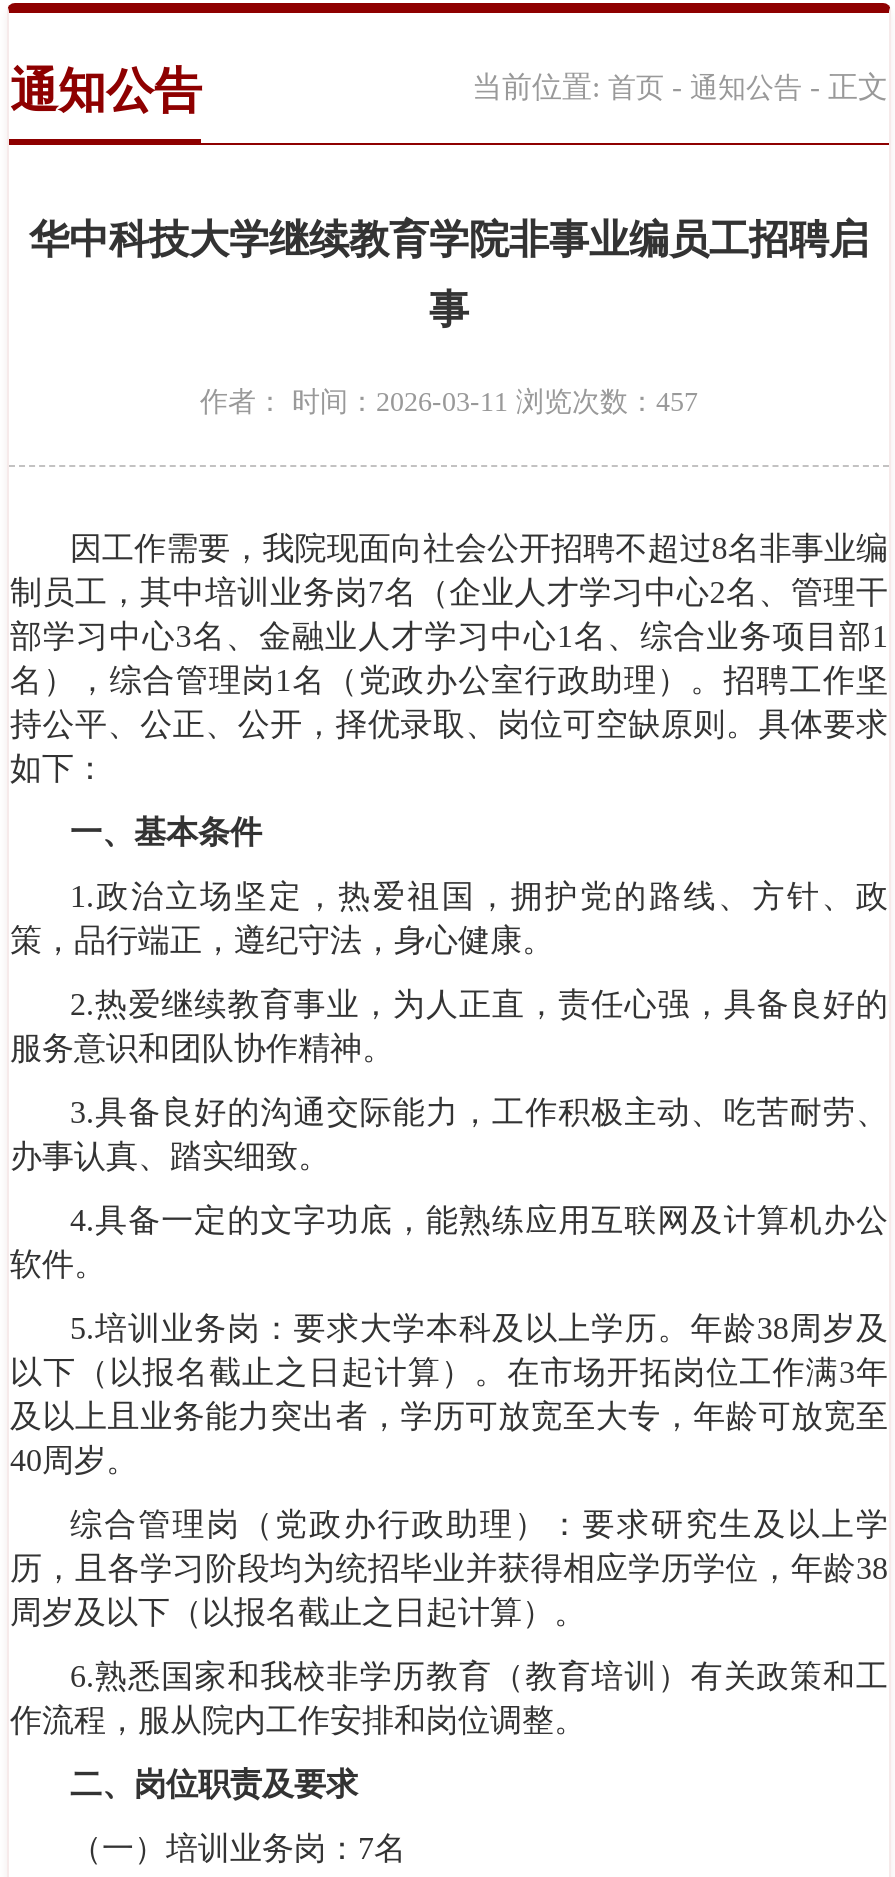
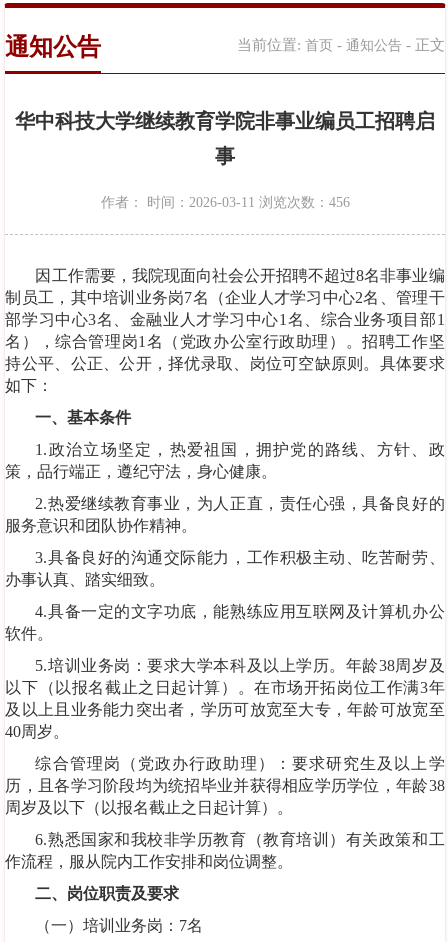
[200,387,698,417] 作者： 时间：2026-03-11 浏览次数：457 -> [100,195,349,210] 作者： 时间：2026-03-11 浏览次数：456

